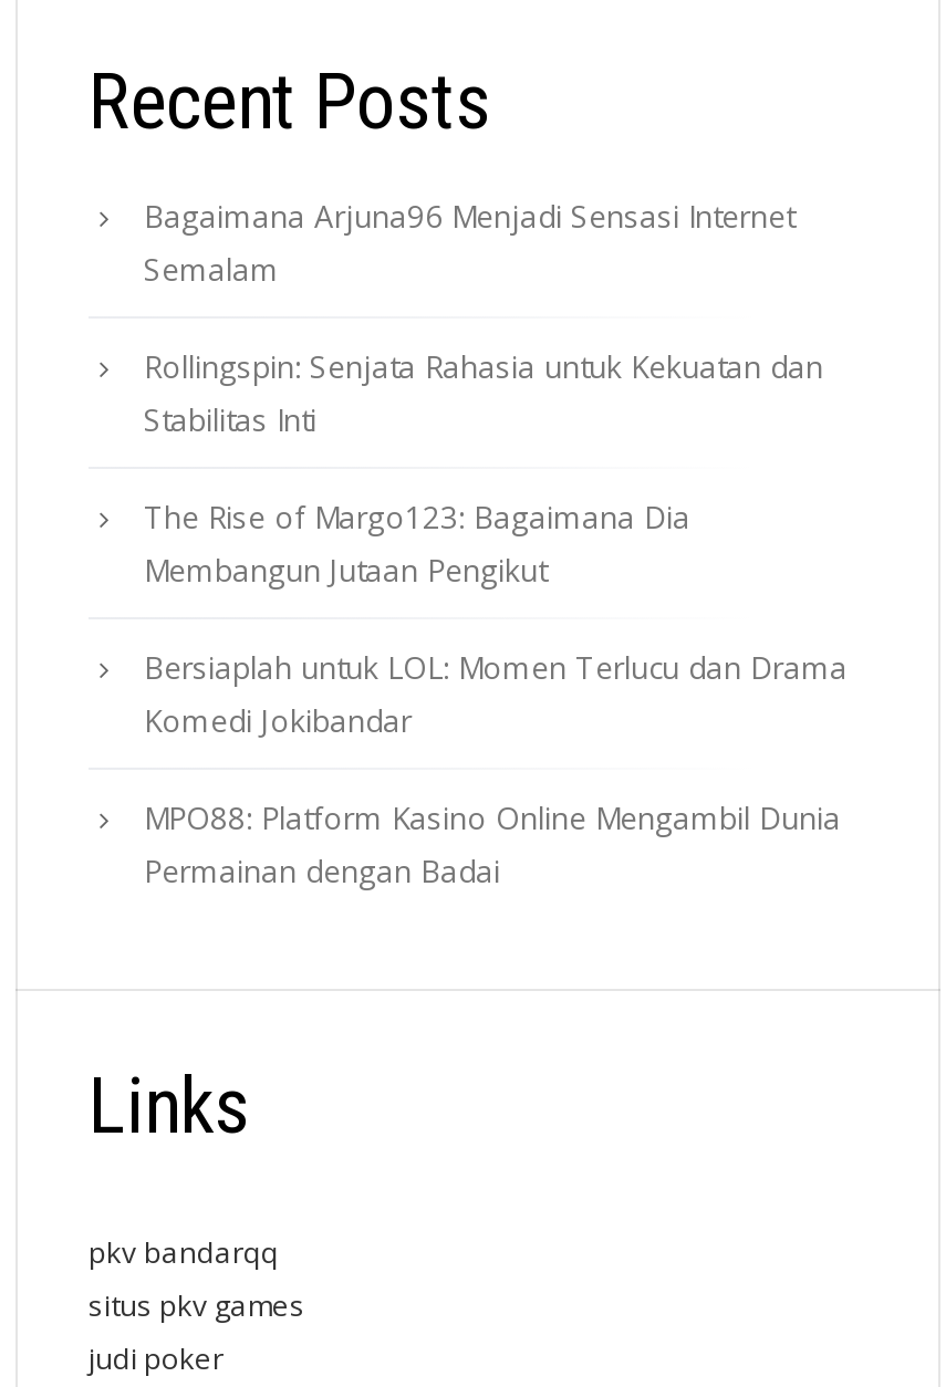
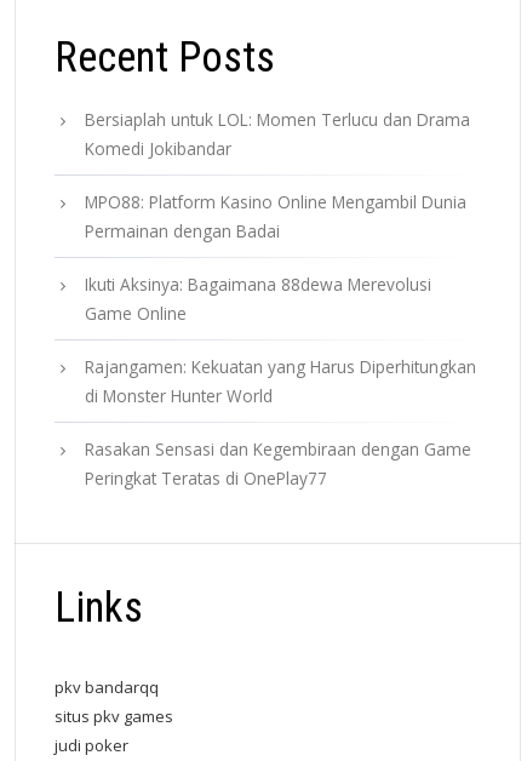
[144,194,823,590] Bagaimana Arjuna96 Menjadi Sensasi Internet | Semalam | Rollingspin: Senjata Rahasia untuk Kekuatan dan | Stabilitas Inti | The Rise of Margo123: Bagaimana Dia | Membangun Jutaan Pengikut -> none
moved [144,645,848,891] -> [85,108,470,242]: Bersiaplah untuk LOL: Momen Terlucu dan Drama | Komedi Jokibandar | MPO88: Platform Kasino Online Mengambil Dunia | Permainan dengan Badai
none -> [85,272,476,489] Ikuti Aksinya: Bagaimana 88dewa Merevolusi | Game Online | Rajangamen: Kekuatan yang Harus Diperhitungkan | di Monster Hunter World | Rasakan Sensasi dan Kegembiraan dengan Game | Peringkat Teratas di OnePlay77

